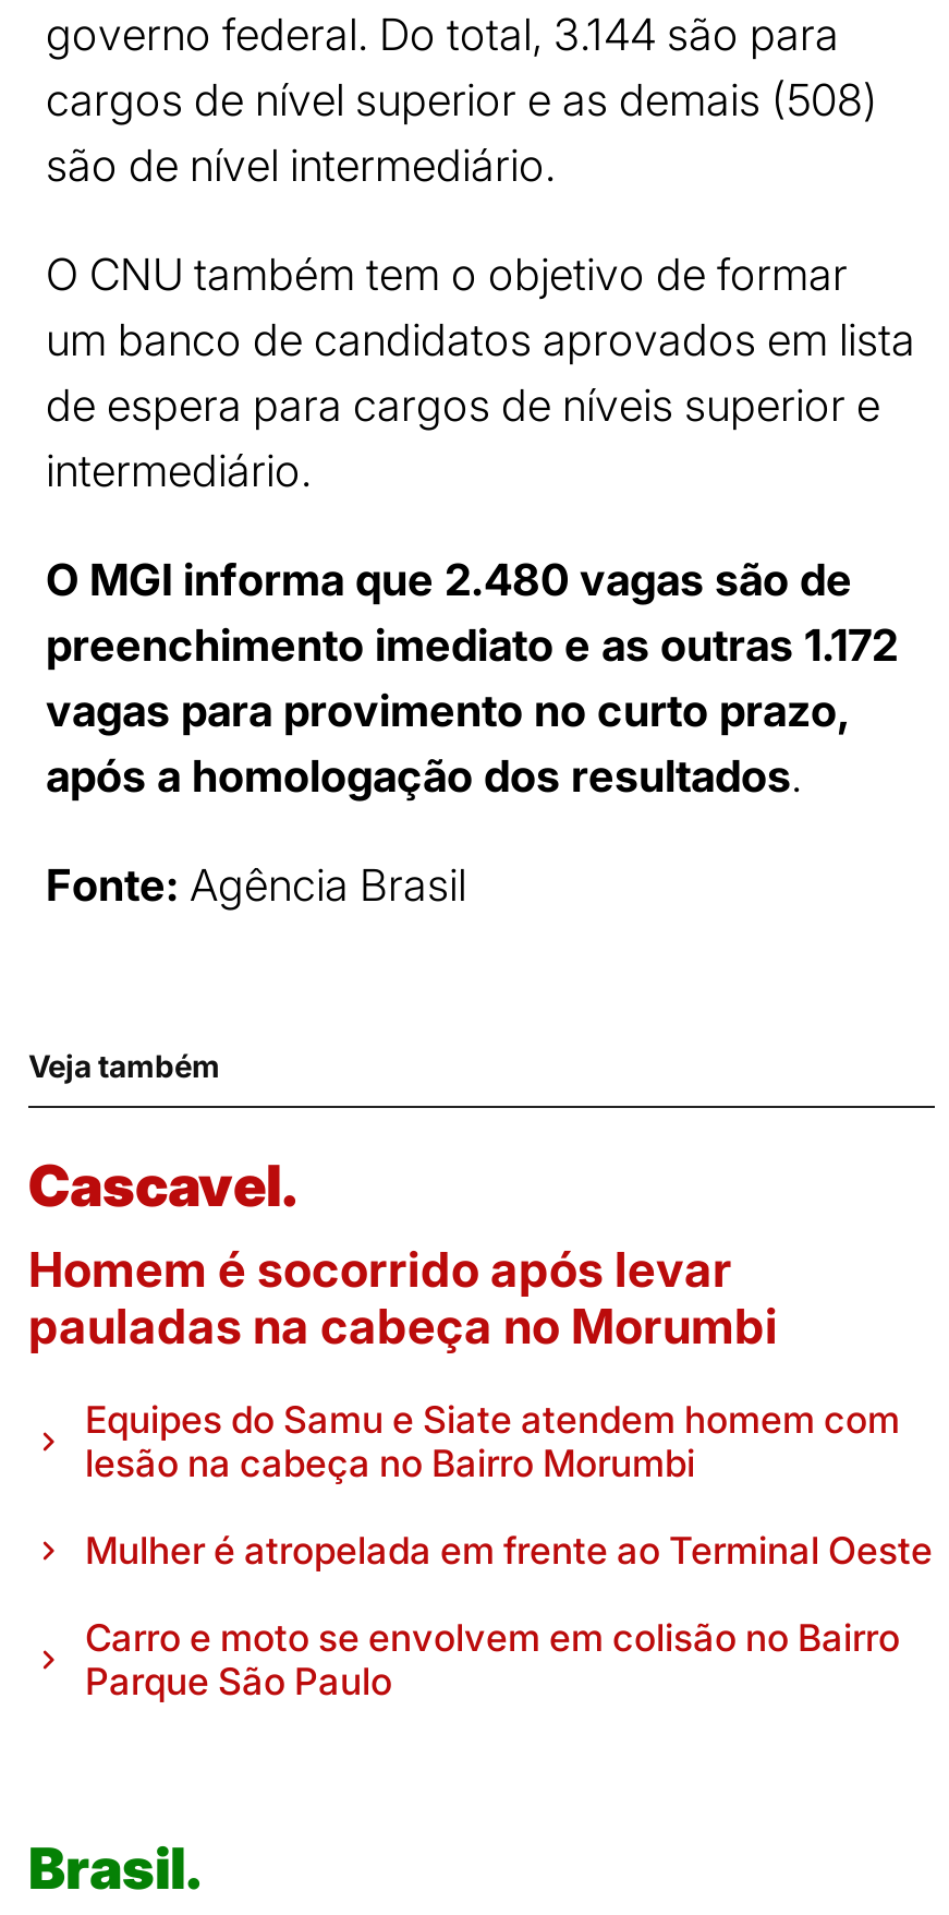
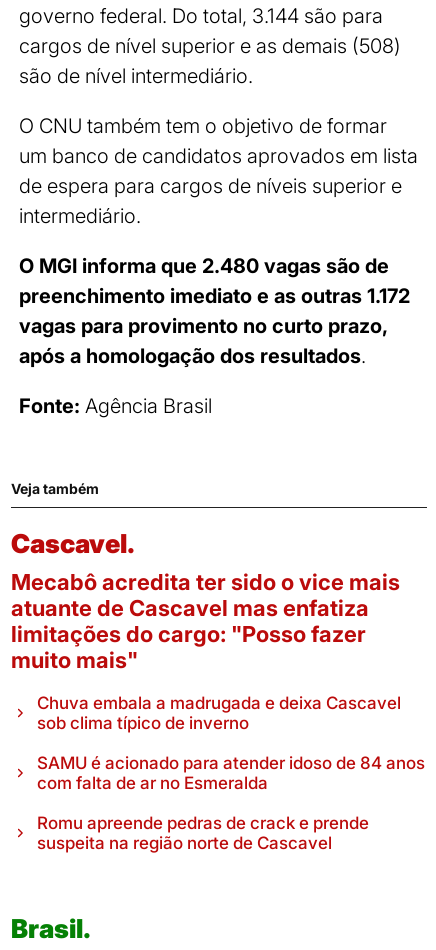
[28,1241,778,1354] Homem é socorrido após levar | pauladas na cabeça no Morumbi -> [11,569,400,673] Mecabô acredita ter sido o vice mais | atuante de Cascavel mas enfatiza | limitações do cargo: "Posso fazer | muito mais"
[85,1398,900,1485] Equipes do Samu e Siate atendem homem com | lesão na cabeça no Bairro Morumbi -> [37,693,401,733] Chuva embala a madrugada e deixa Cascavel | sob clima típico de inverno
[85,1529,933,1573] Mulher é atropelada em frente ao Terminal Oeste -> [37,753,425,793] SAMU é acionado para atender idoso de 84 anos | com falta de ar no Esmeralda
[85,1616,900,1703] Carro e moto se envolvem em colisão no Bairro | Parque São Paulo -> [37,813,369,853] Romu apreende pedras de crack e prende | suspeita na região norte de Cascavel

